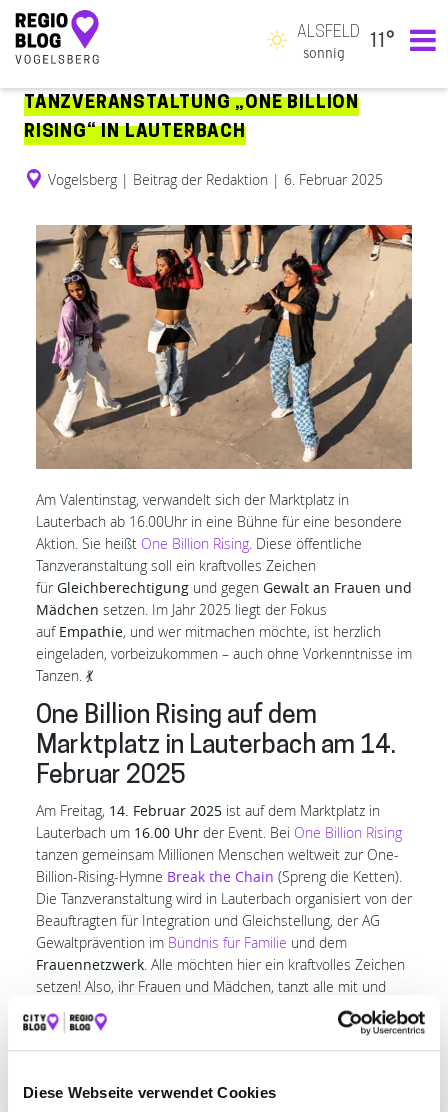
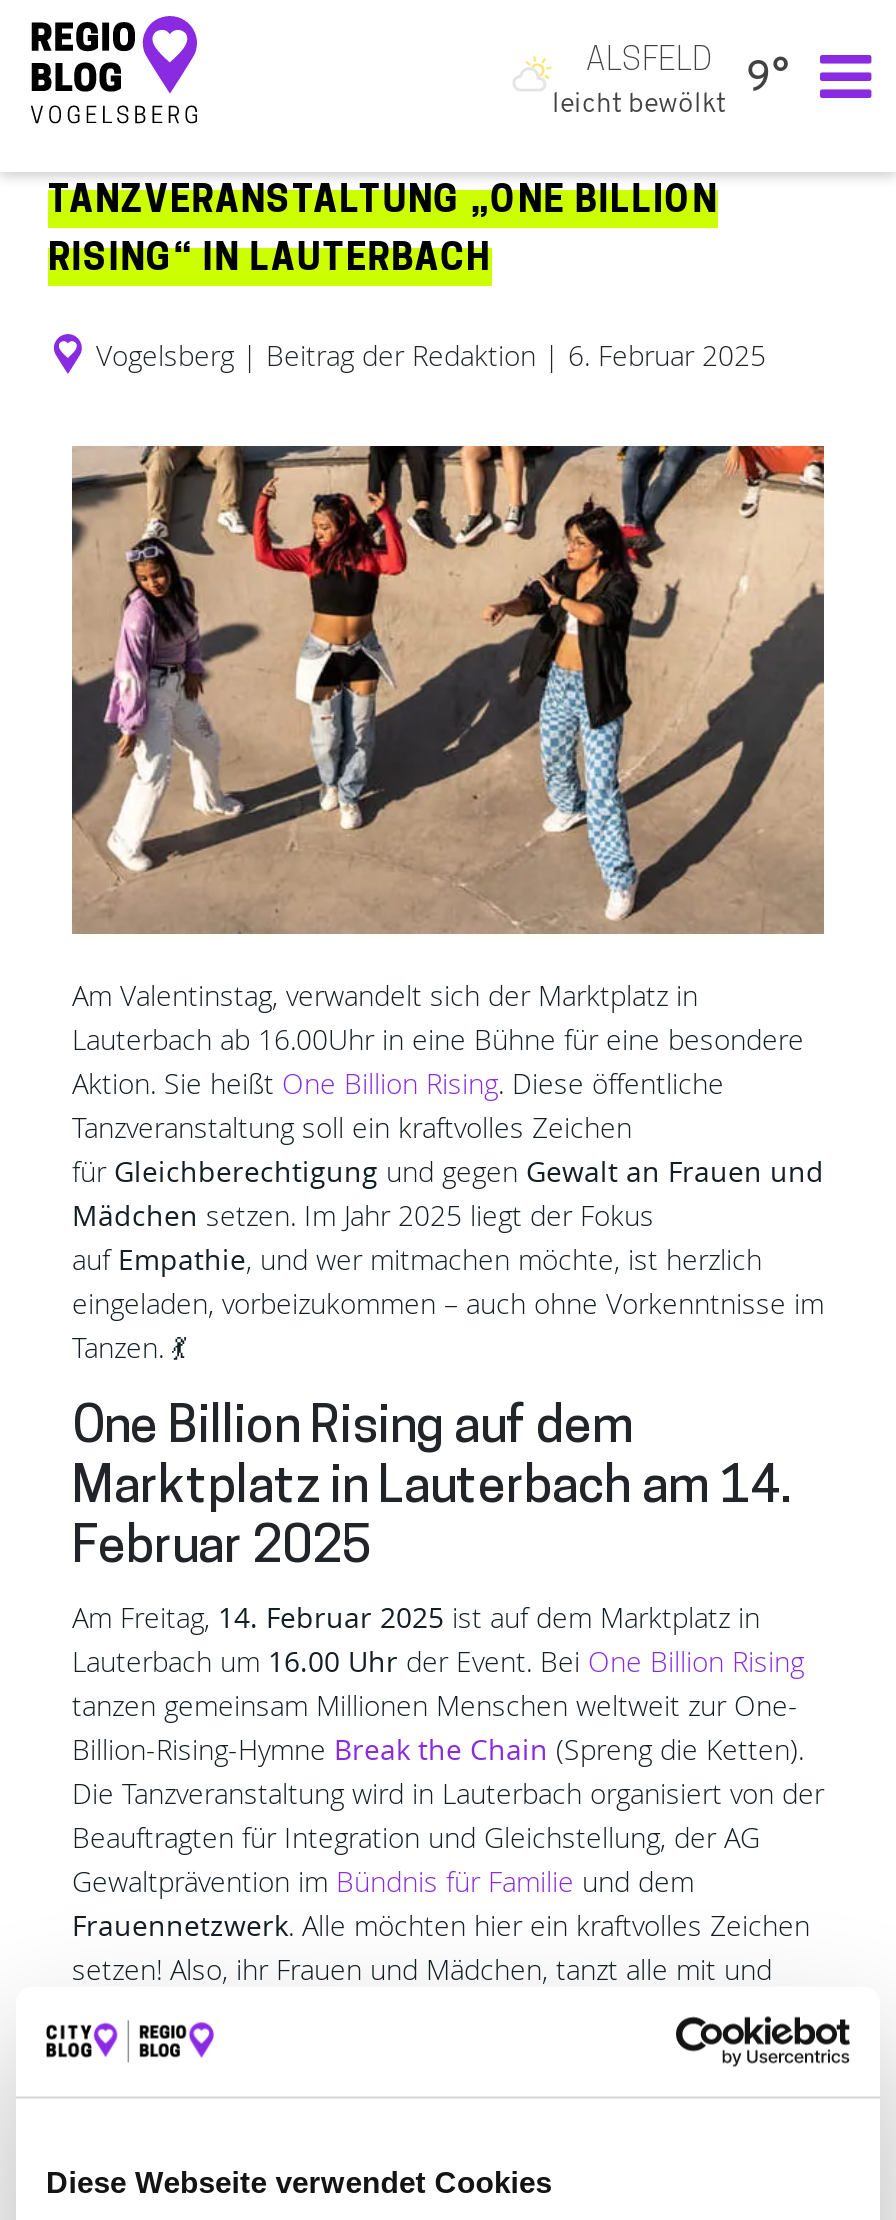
[297,25,395,52] ALSFELD 11° -> [586,46,790,101] ALSFELD 9°
[302,44,344,62] sonnig -> [552,84,726,120] leicht bewölkt

